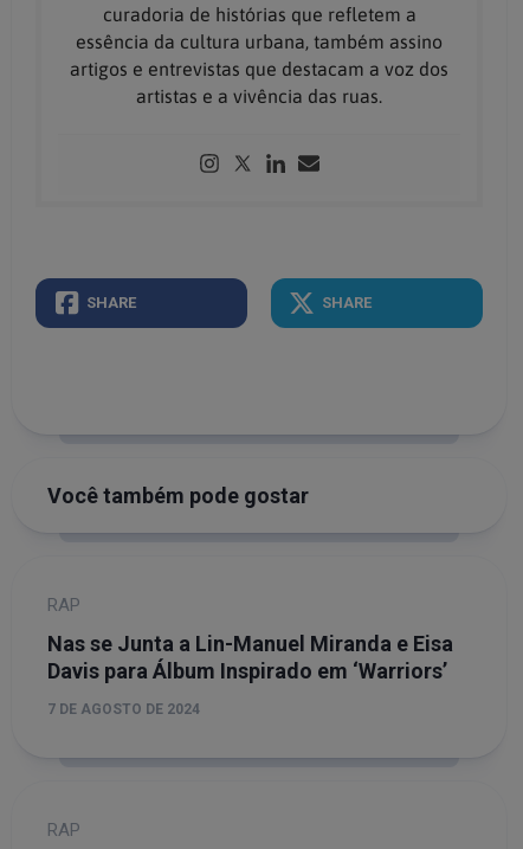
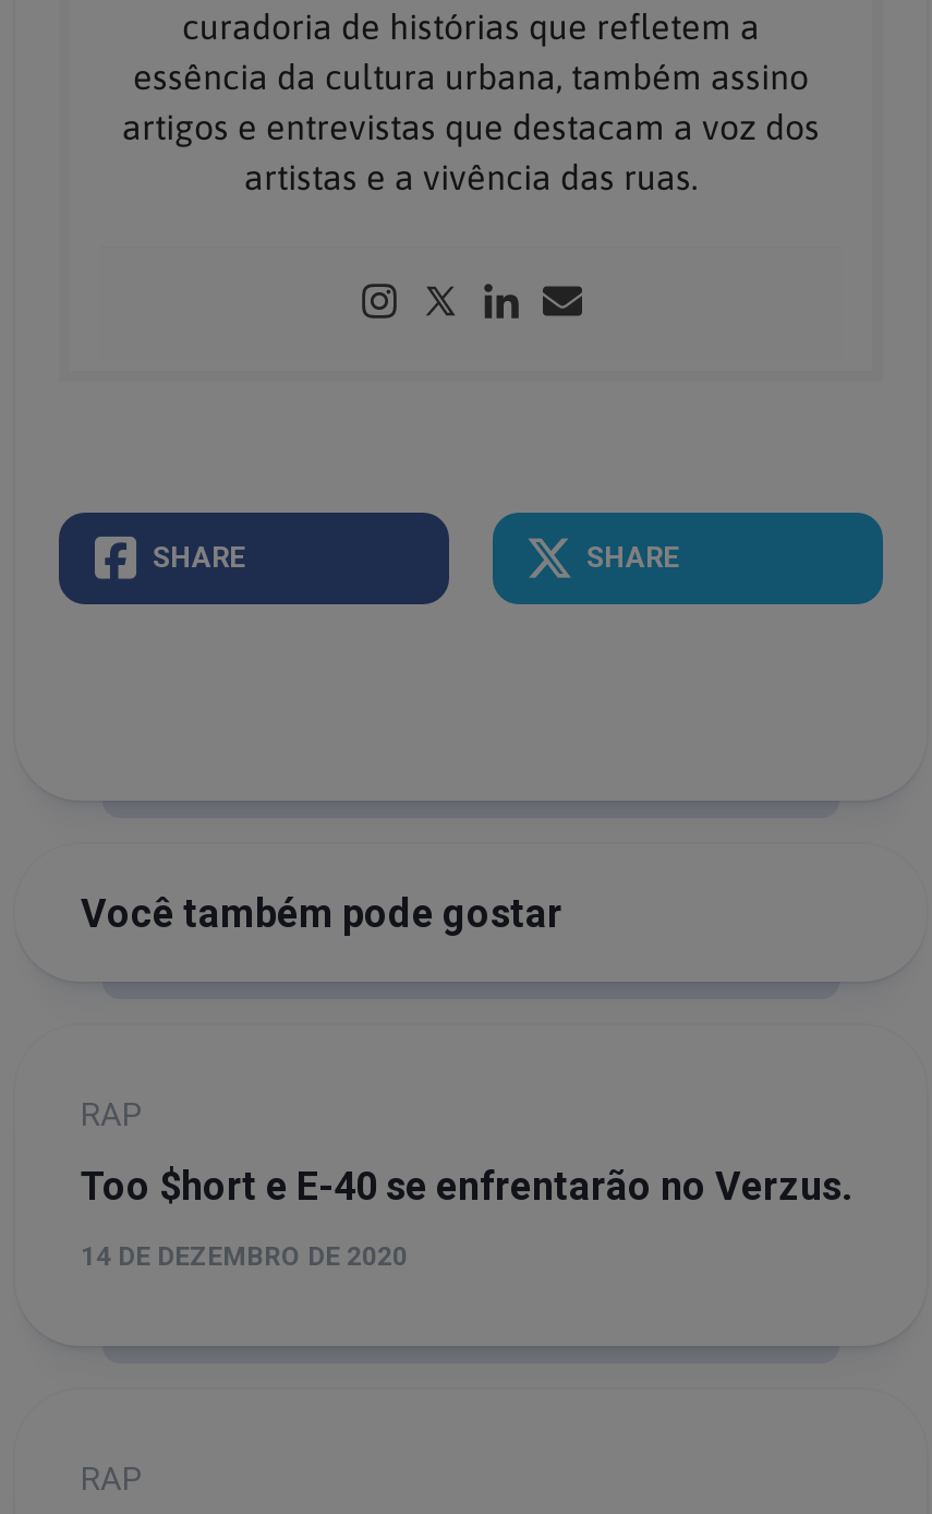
[47,631,453,683] Nas se Junta a Lin-Manuel Miranda e Eisa | Davis para Álbum Inspirado em ‘Warriors’ -> [81,1163,852,1209] Too $hort e E-40 se enfrentarão no Verzus.
[47,701,200,718] 7 DE AGOSTO DE 2024 -> [81,1241,408,1272] 14 DE DEZEMBRO DE 2020

